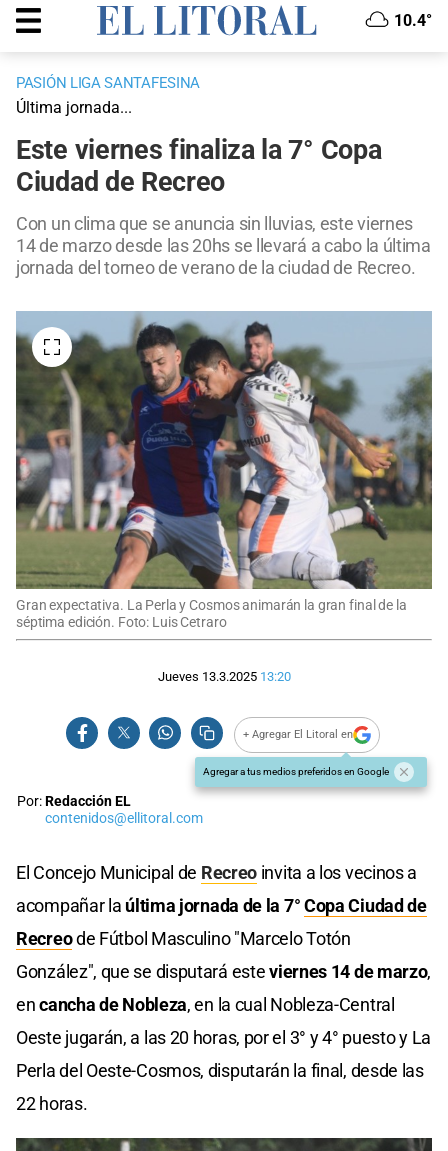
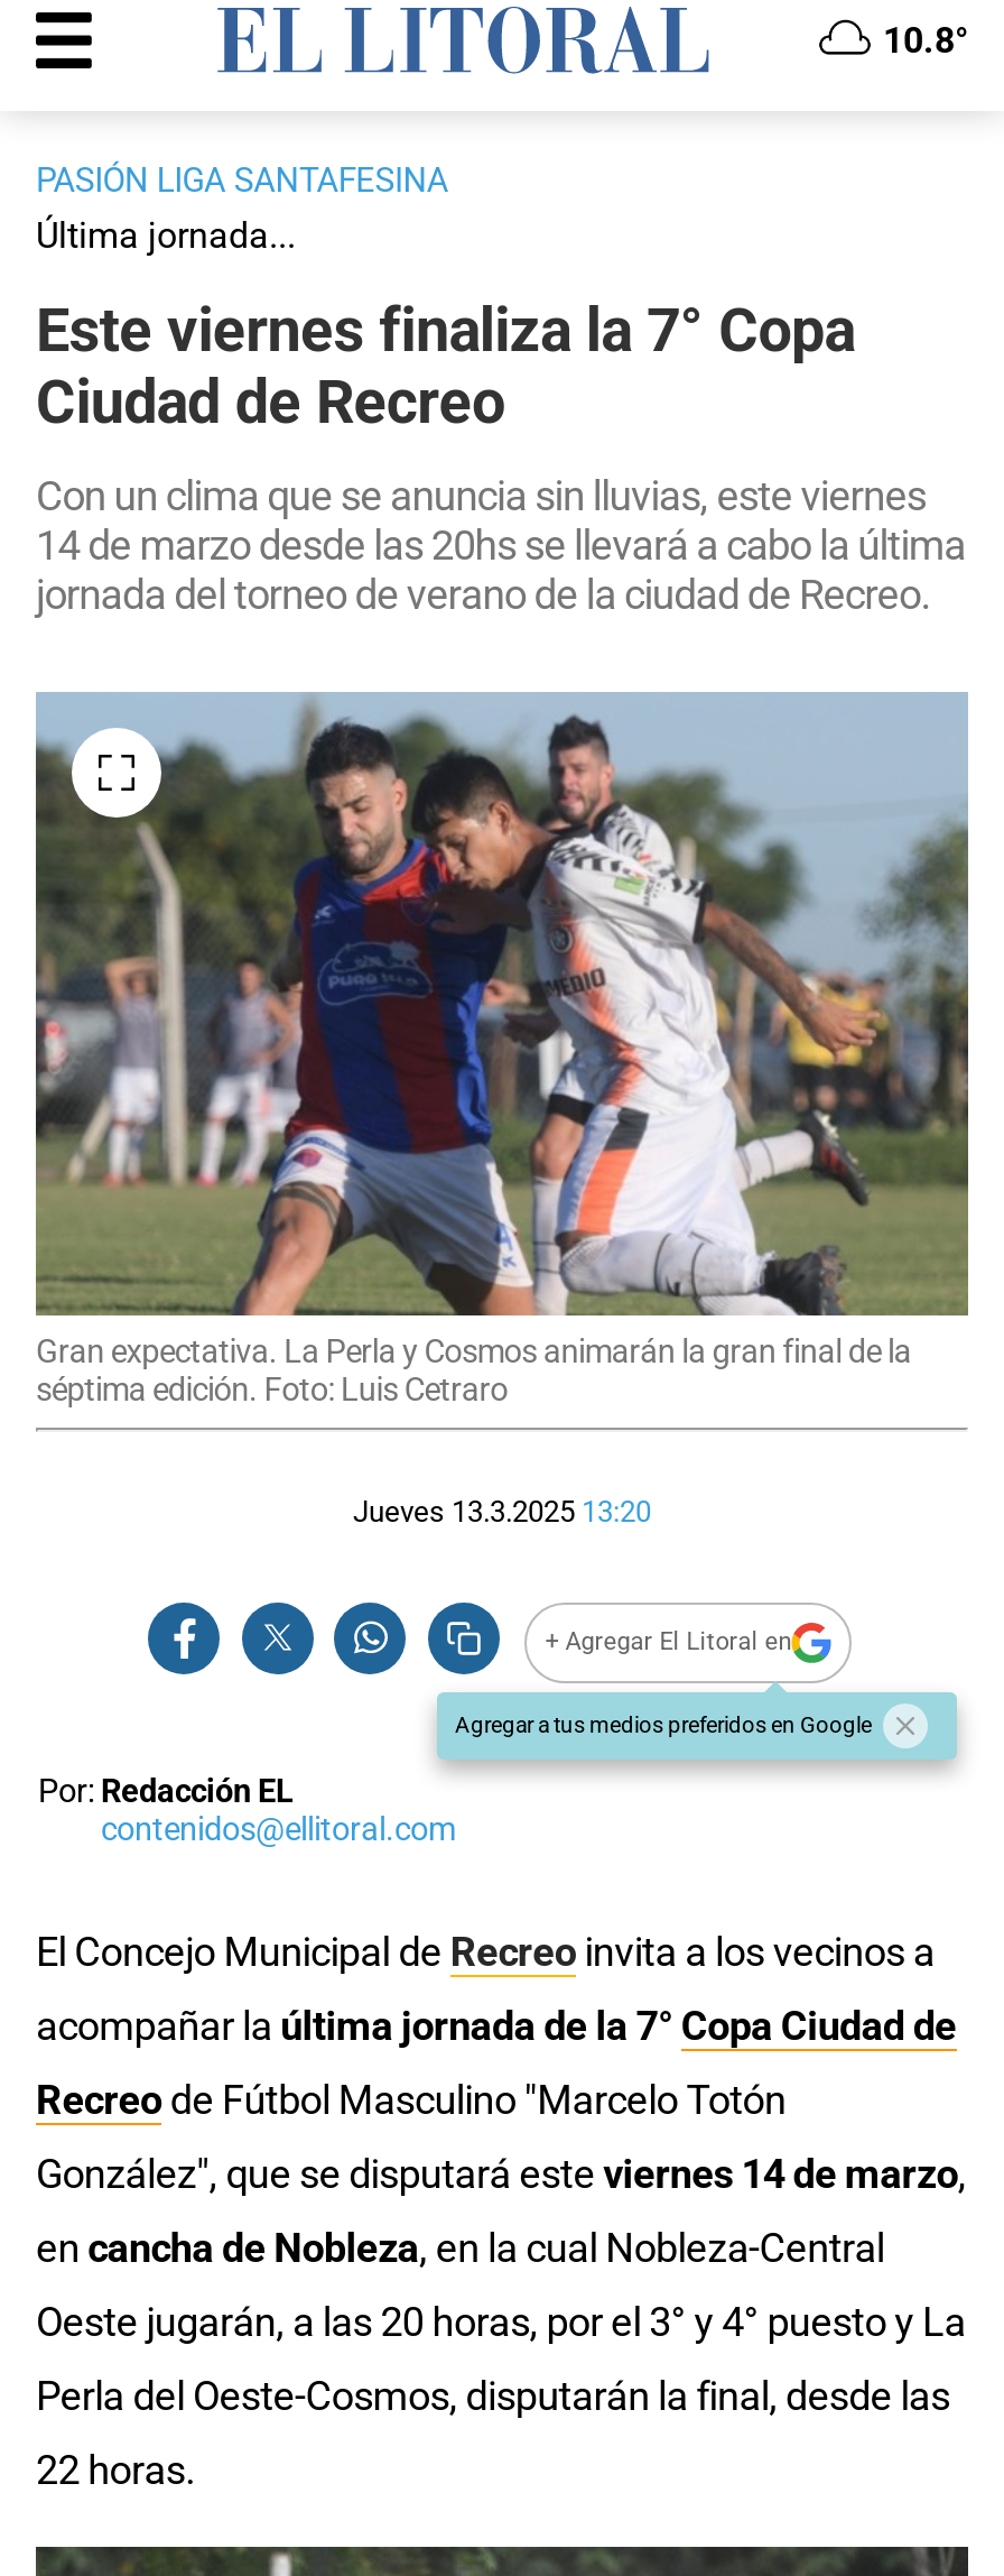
[394,10,432,29] 10.4° -> [883,18,968,61] 10.8°

